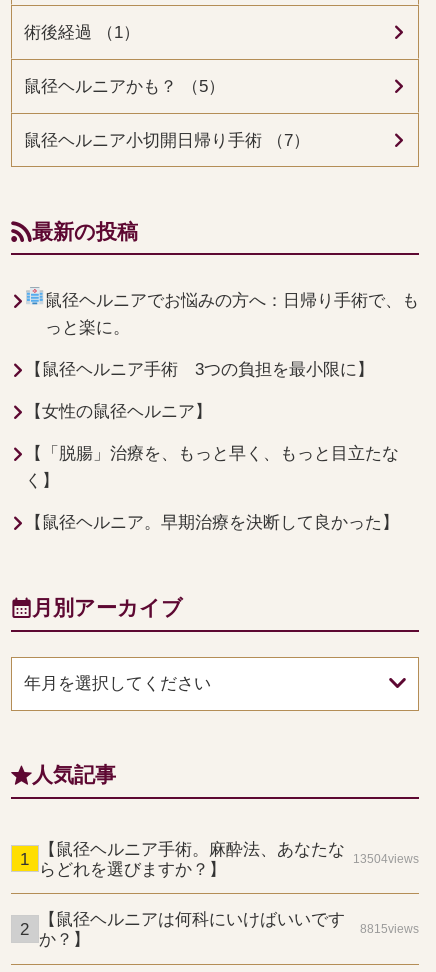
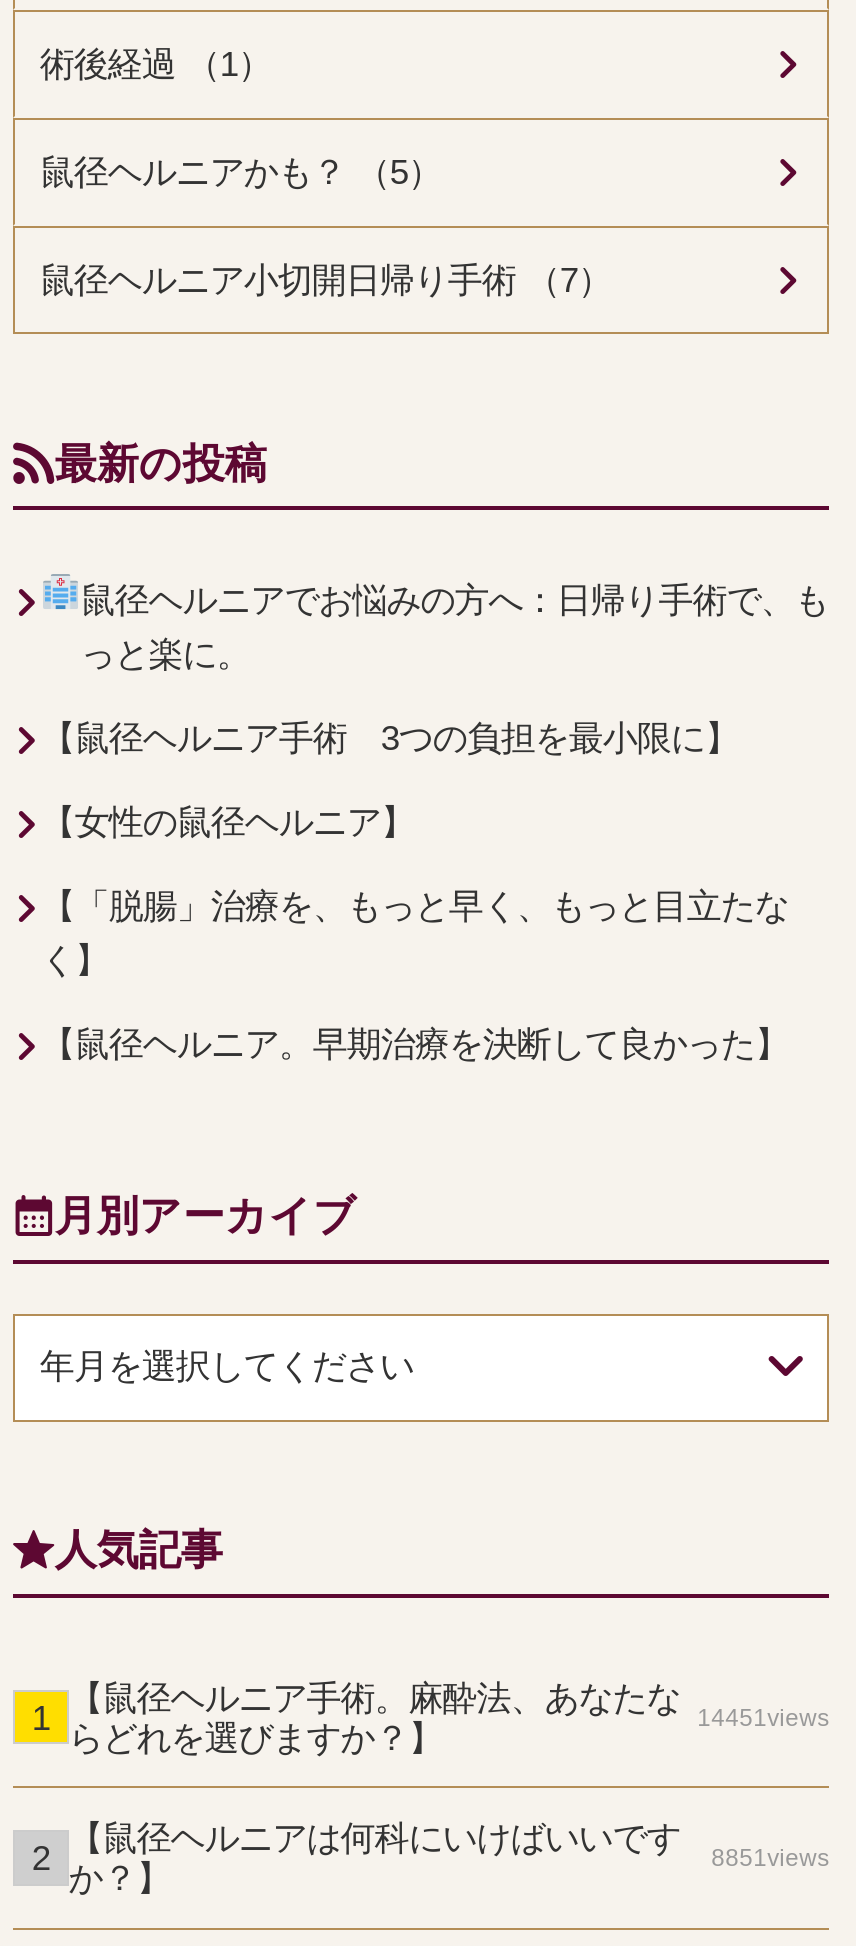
[39,838,419,865] 【鼠径ヘルニア手術。麻酔法、あなたな 13504views -> [69,1677,829,1731] 【鼠径ヘルニア手術。麻酔法、あなたな 14451views
[39,909,419,936] 【鼠径ヘルニアは何科にいけばいいです 8815views -> [69,1819,829,1873] 【鼠径ヘルニアは何科にいけばいいです 8851views

